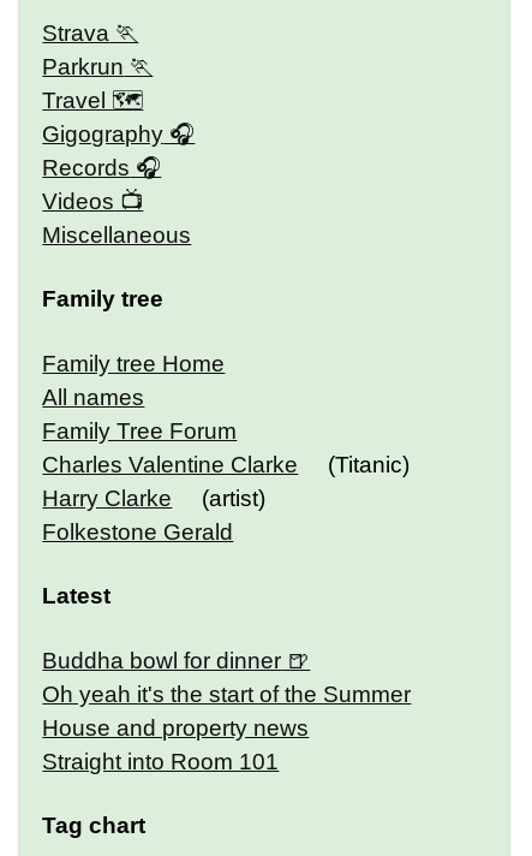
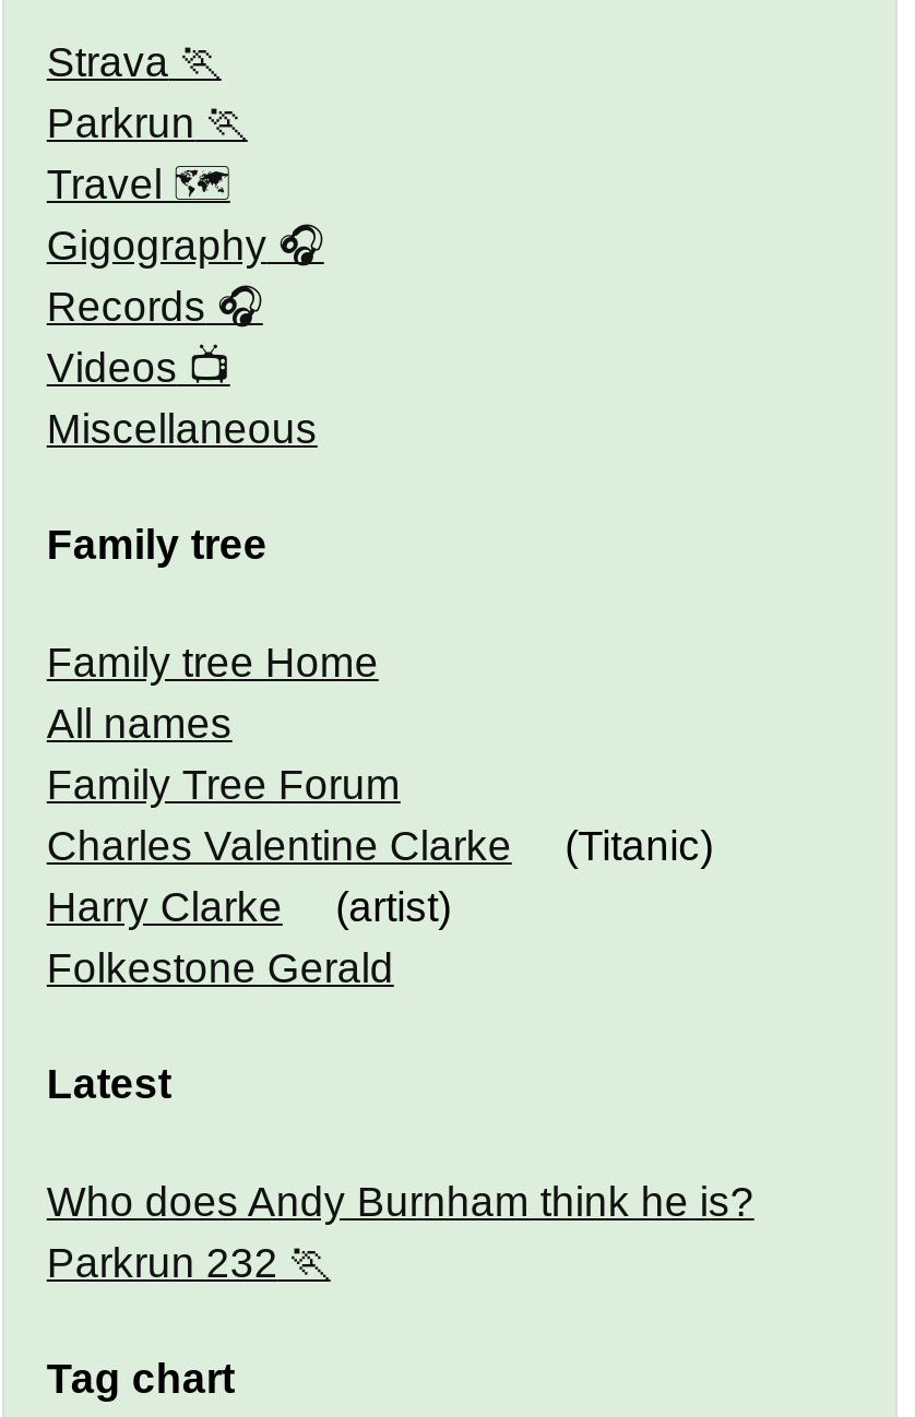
[43,648,411,774] Buddha bowl for dinner | Oh yeah it's the start of the Summer | House and property news | Straight into Room 101 -> [47,1179,754,1286] Who does Andy Burnham think he is? | Parkrun 232

